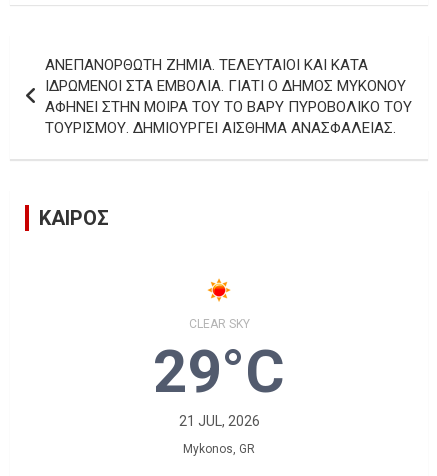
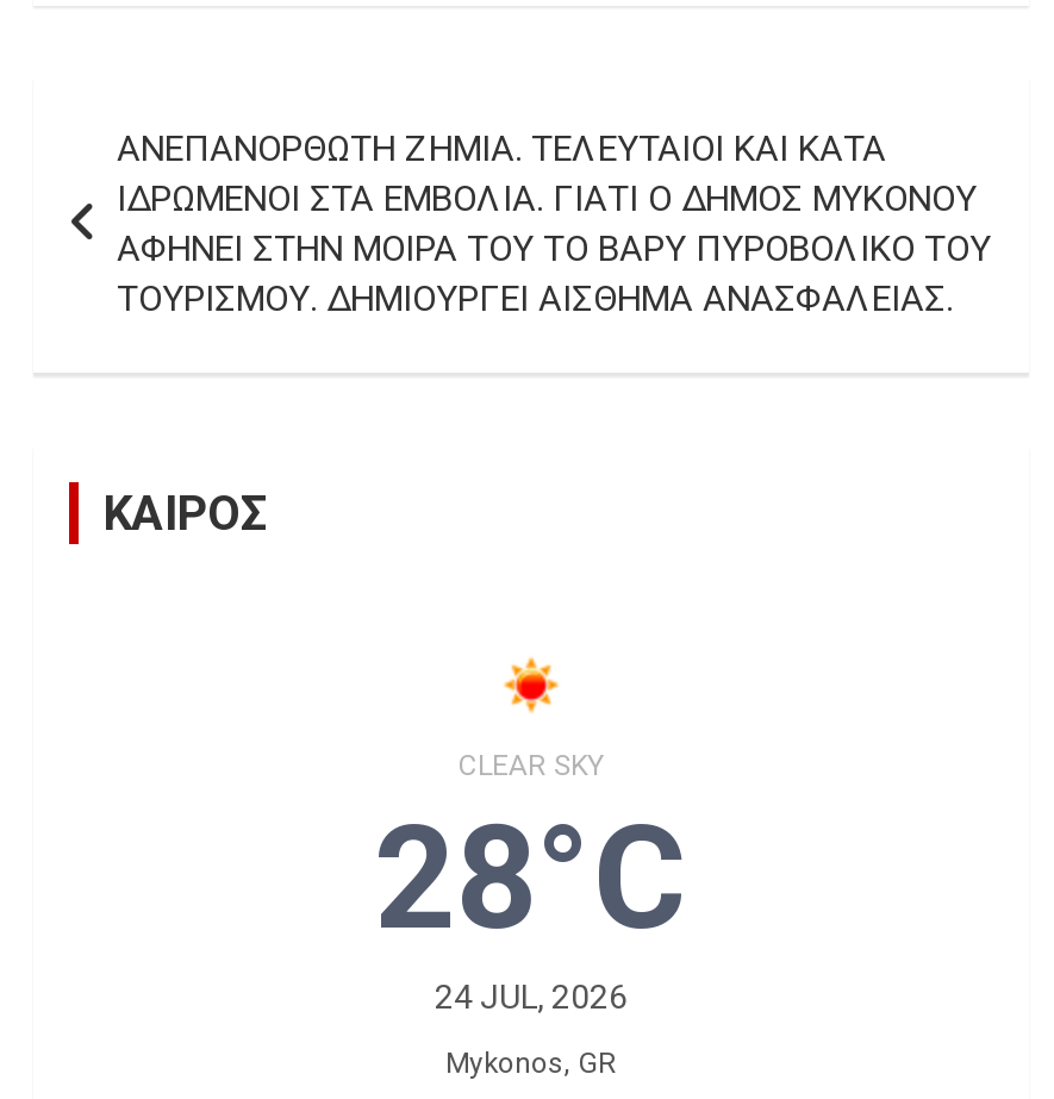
[153,335,285,428] 29°C | 21 JUL, 2026 -> [374,794,688,1016] 28°C | 24 JUL, 2026

